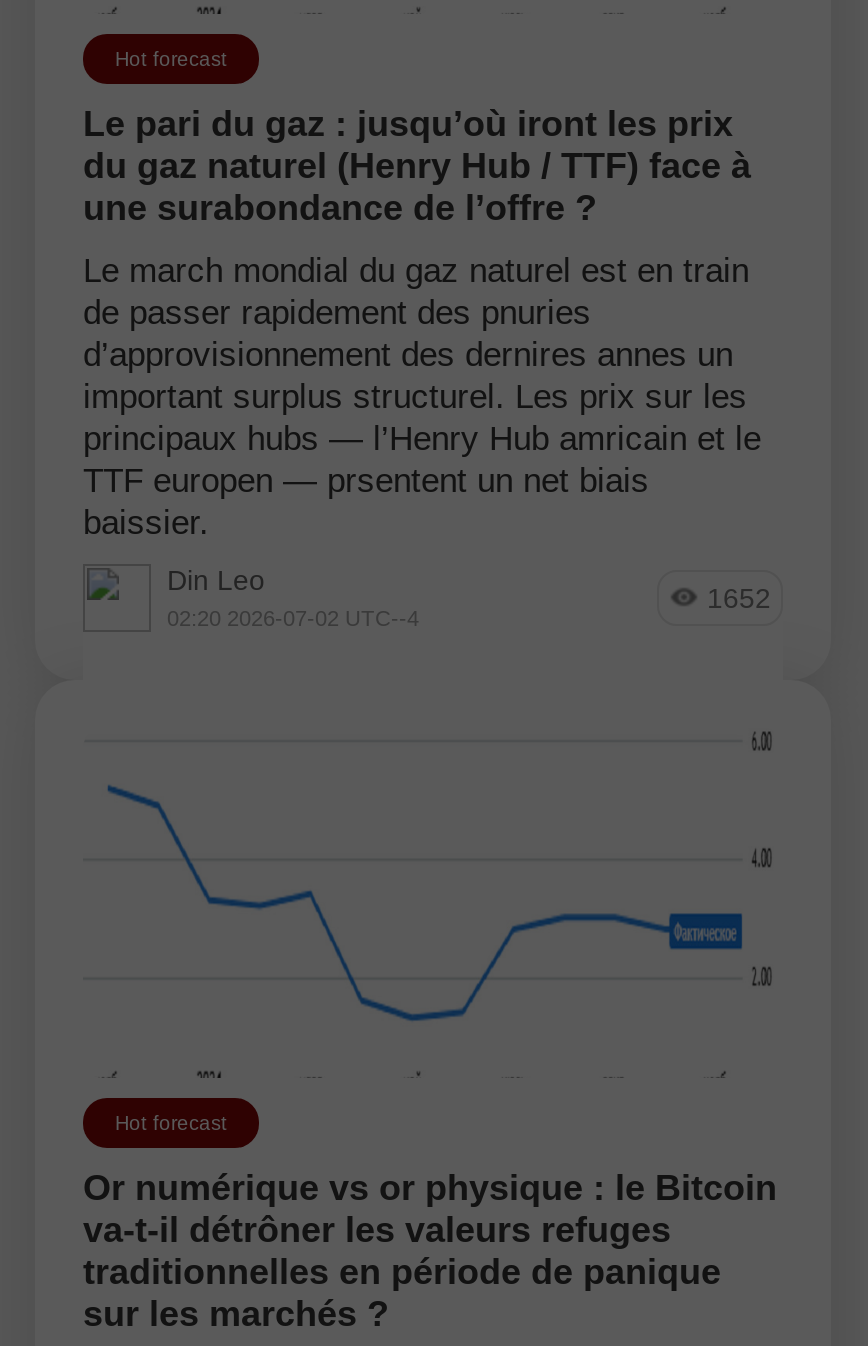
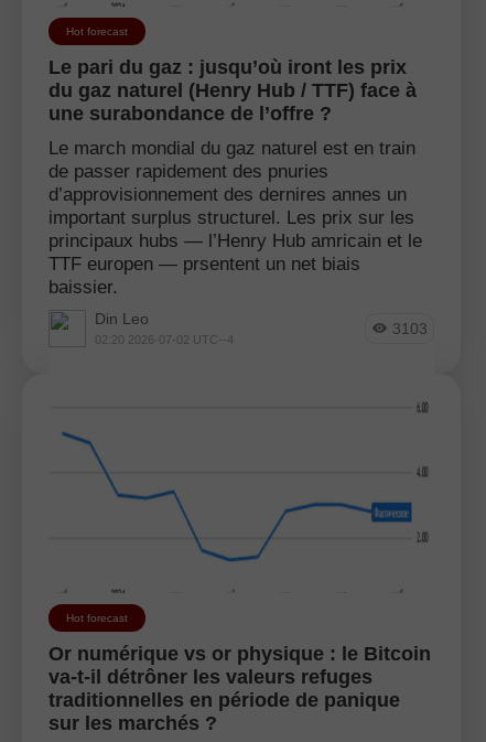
[707,582,771,614] 1652 -> [392,320,428,337] 3103

